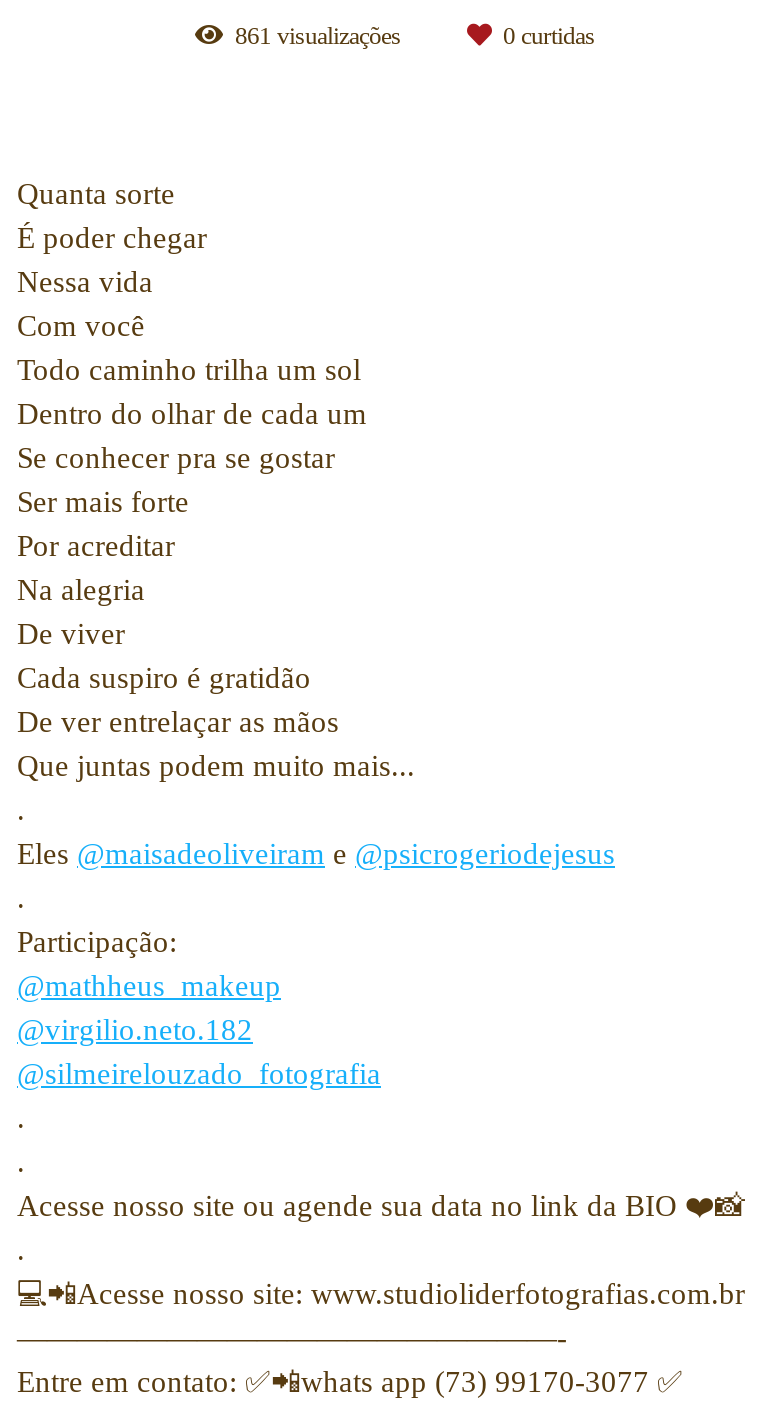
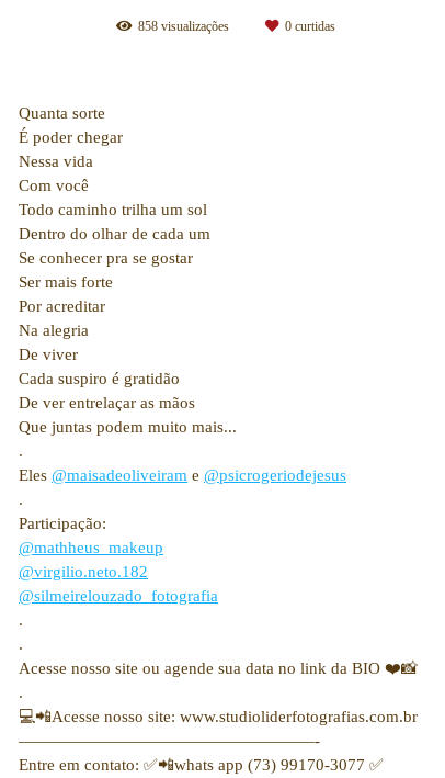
[235,23,407,51] 861 visualizações -> [138,19,232,34] 858 visualizações

